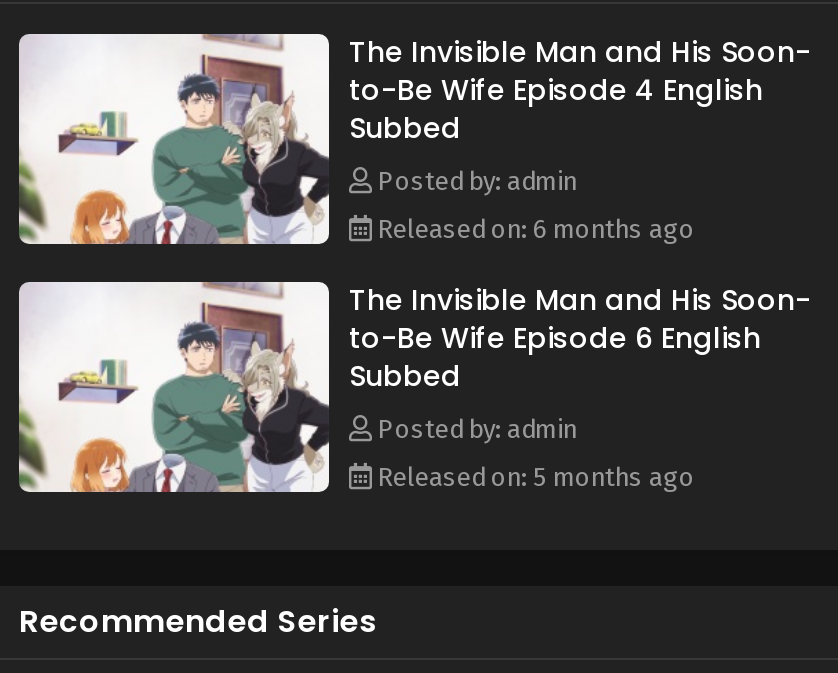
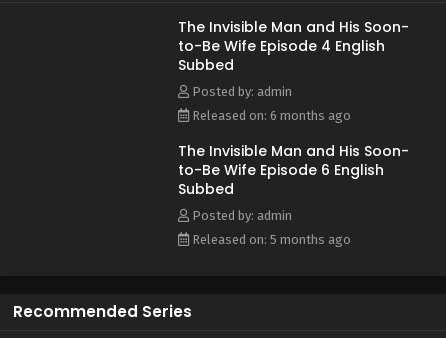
[17,32,331,246] [image] -> none
[17,280,331,494] [image] -> none

